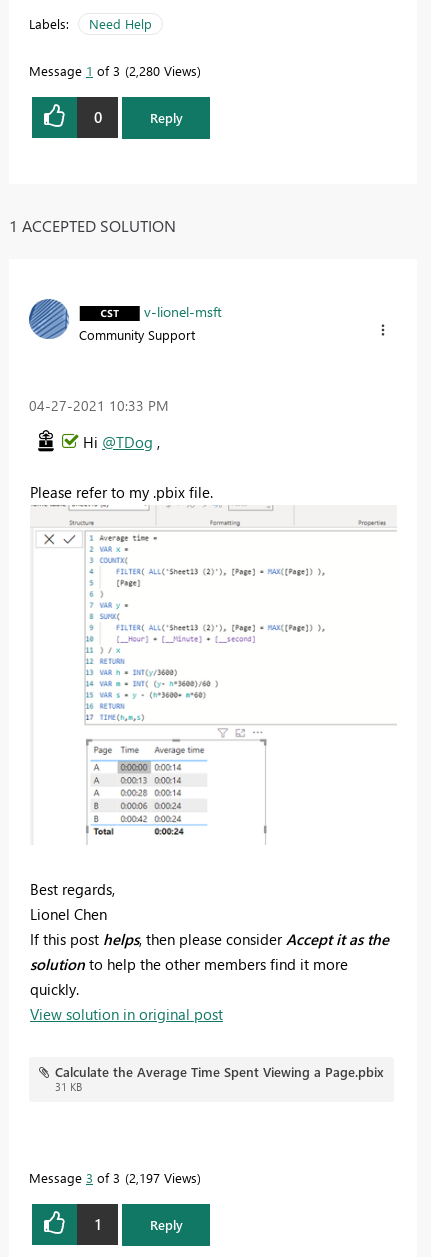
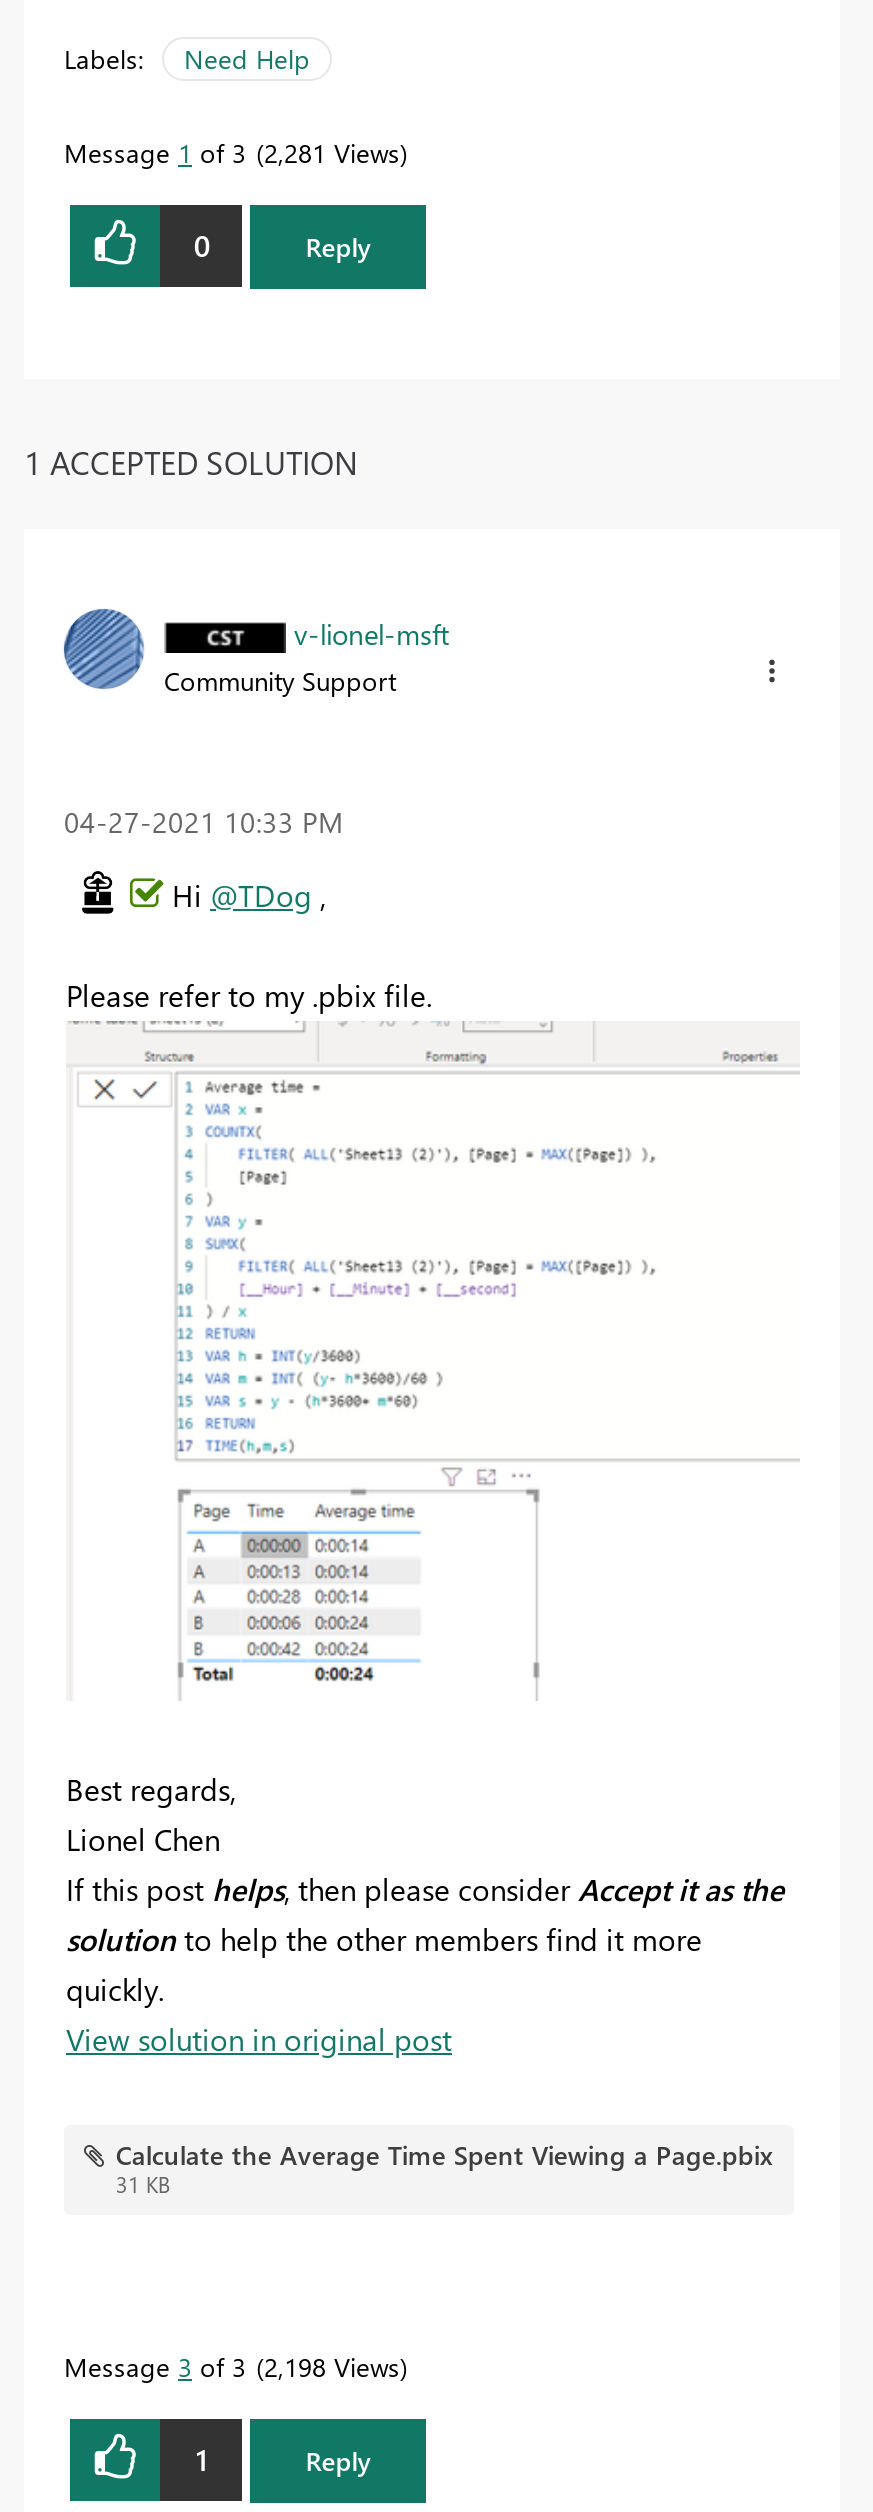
[29,62,197,79] Message 1 of 3 2,280 Views -> [64,134,400,168] Message 1 of 3 2,281 Views
[29,1168,197,1185] Message 3 of 3 2,197 Views -> [64,2348,400,2382] Message 3 of 3 2,198 Views

